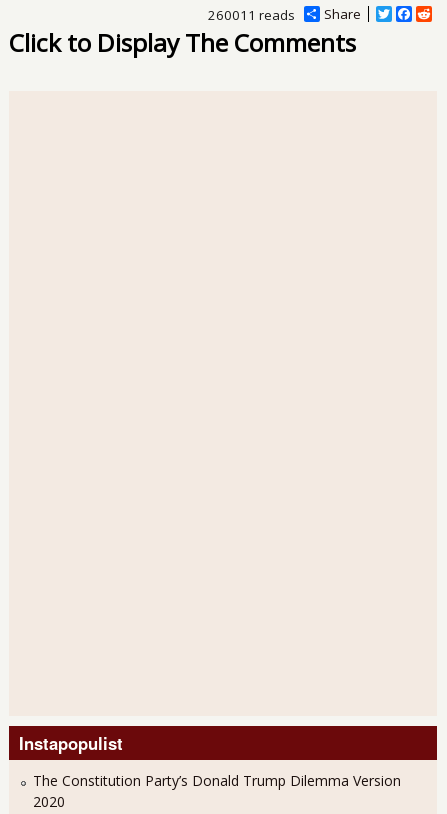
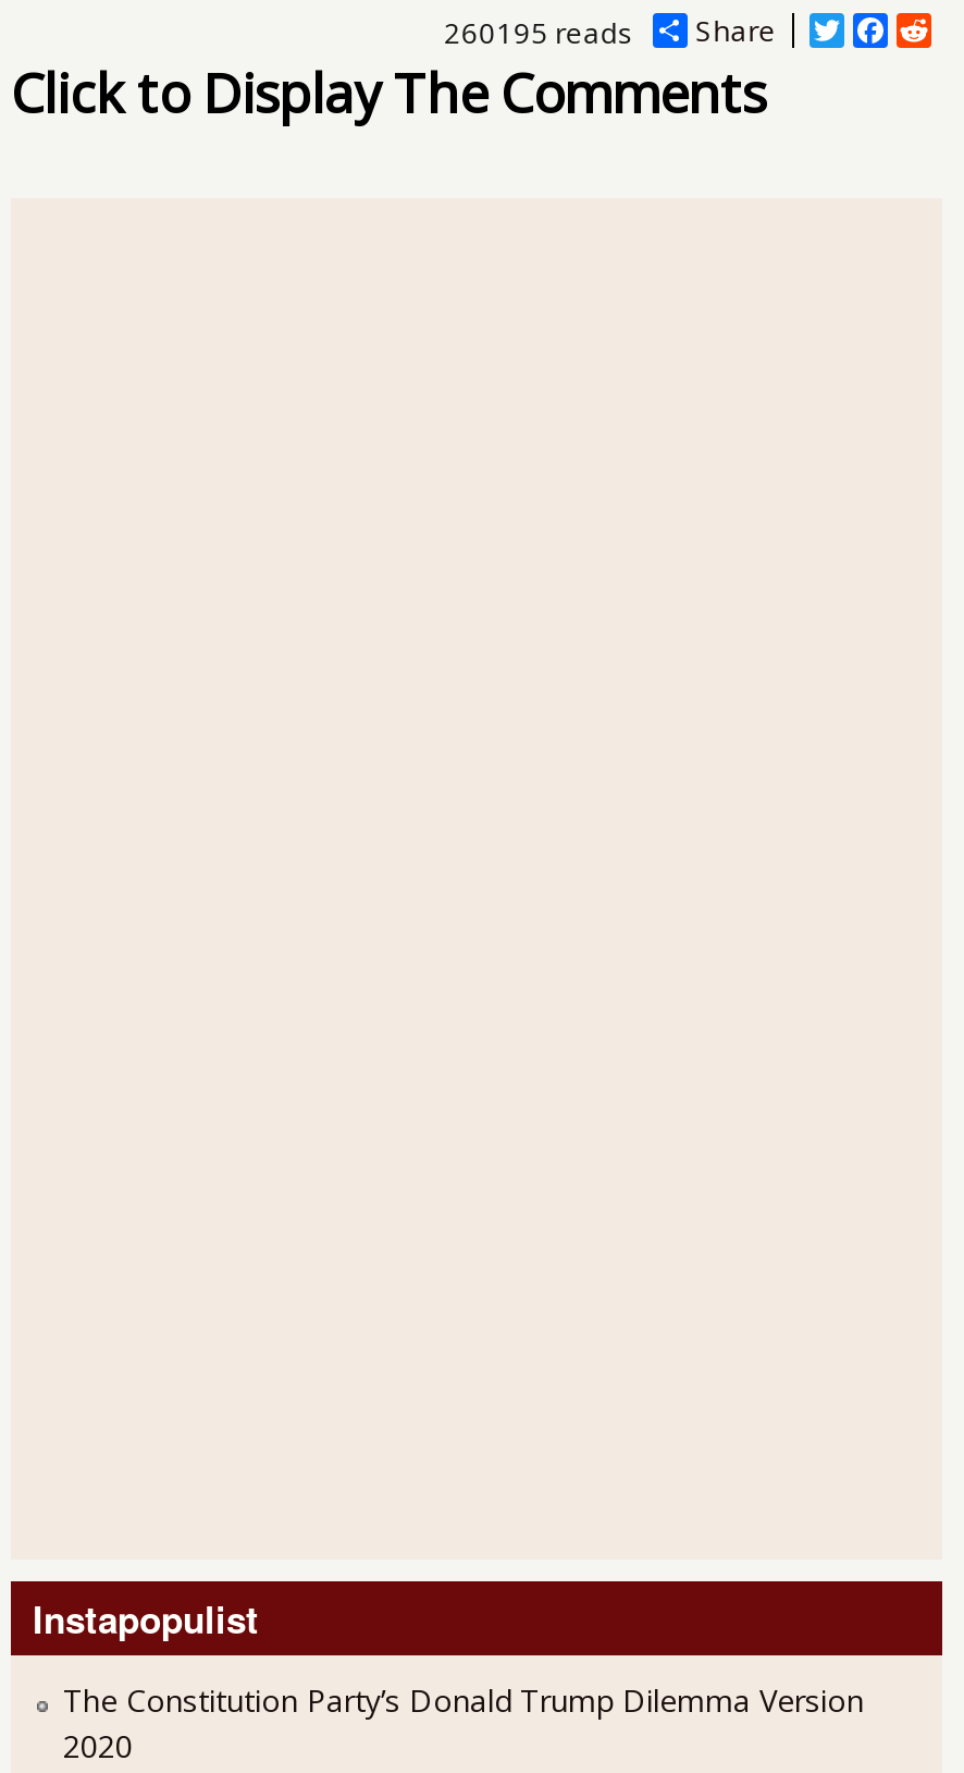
[208,6,295,24] 260011 reads -> [444,14,634,53] 260195 reads

